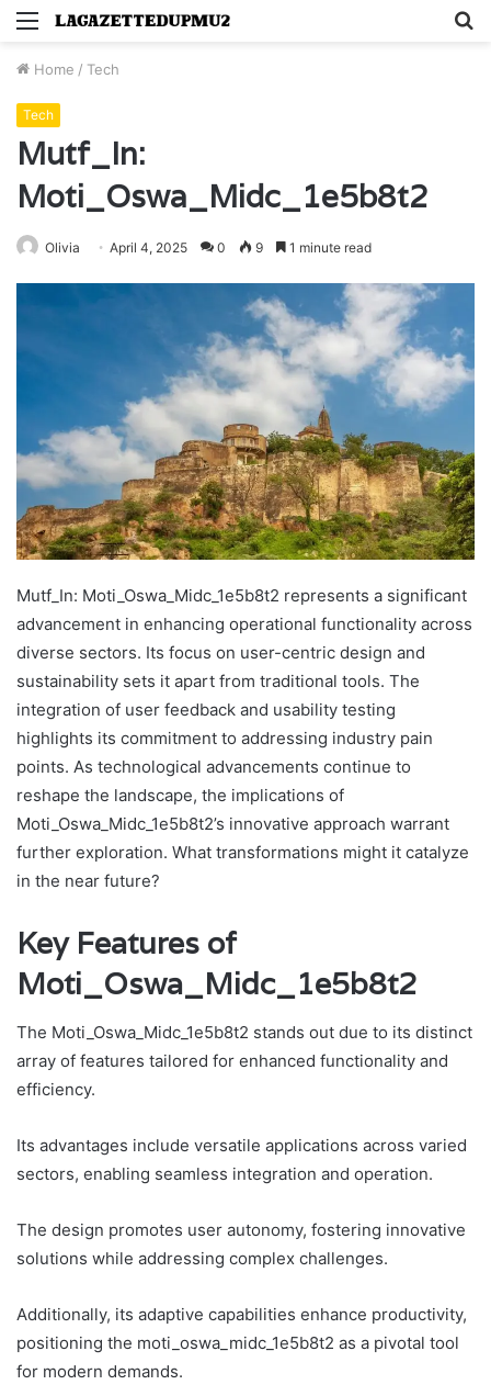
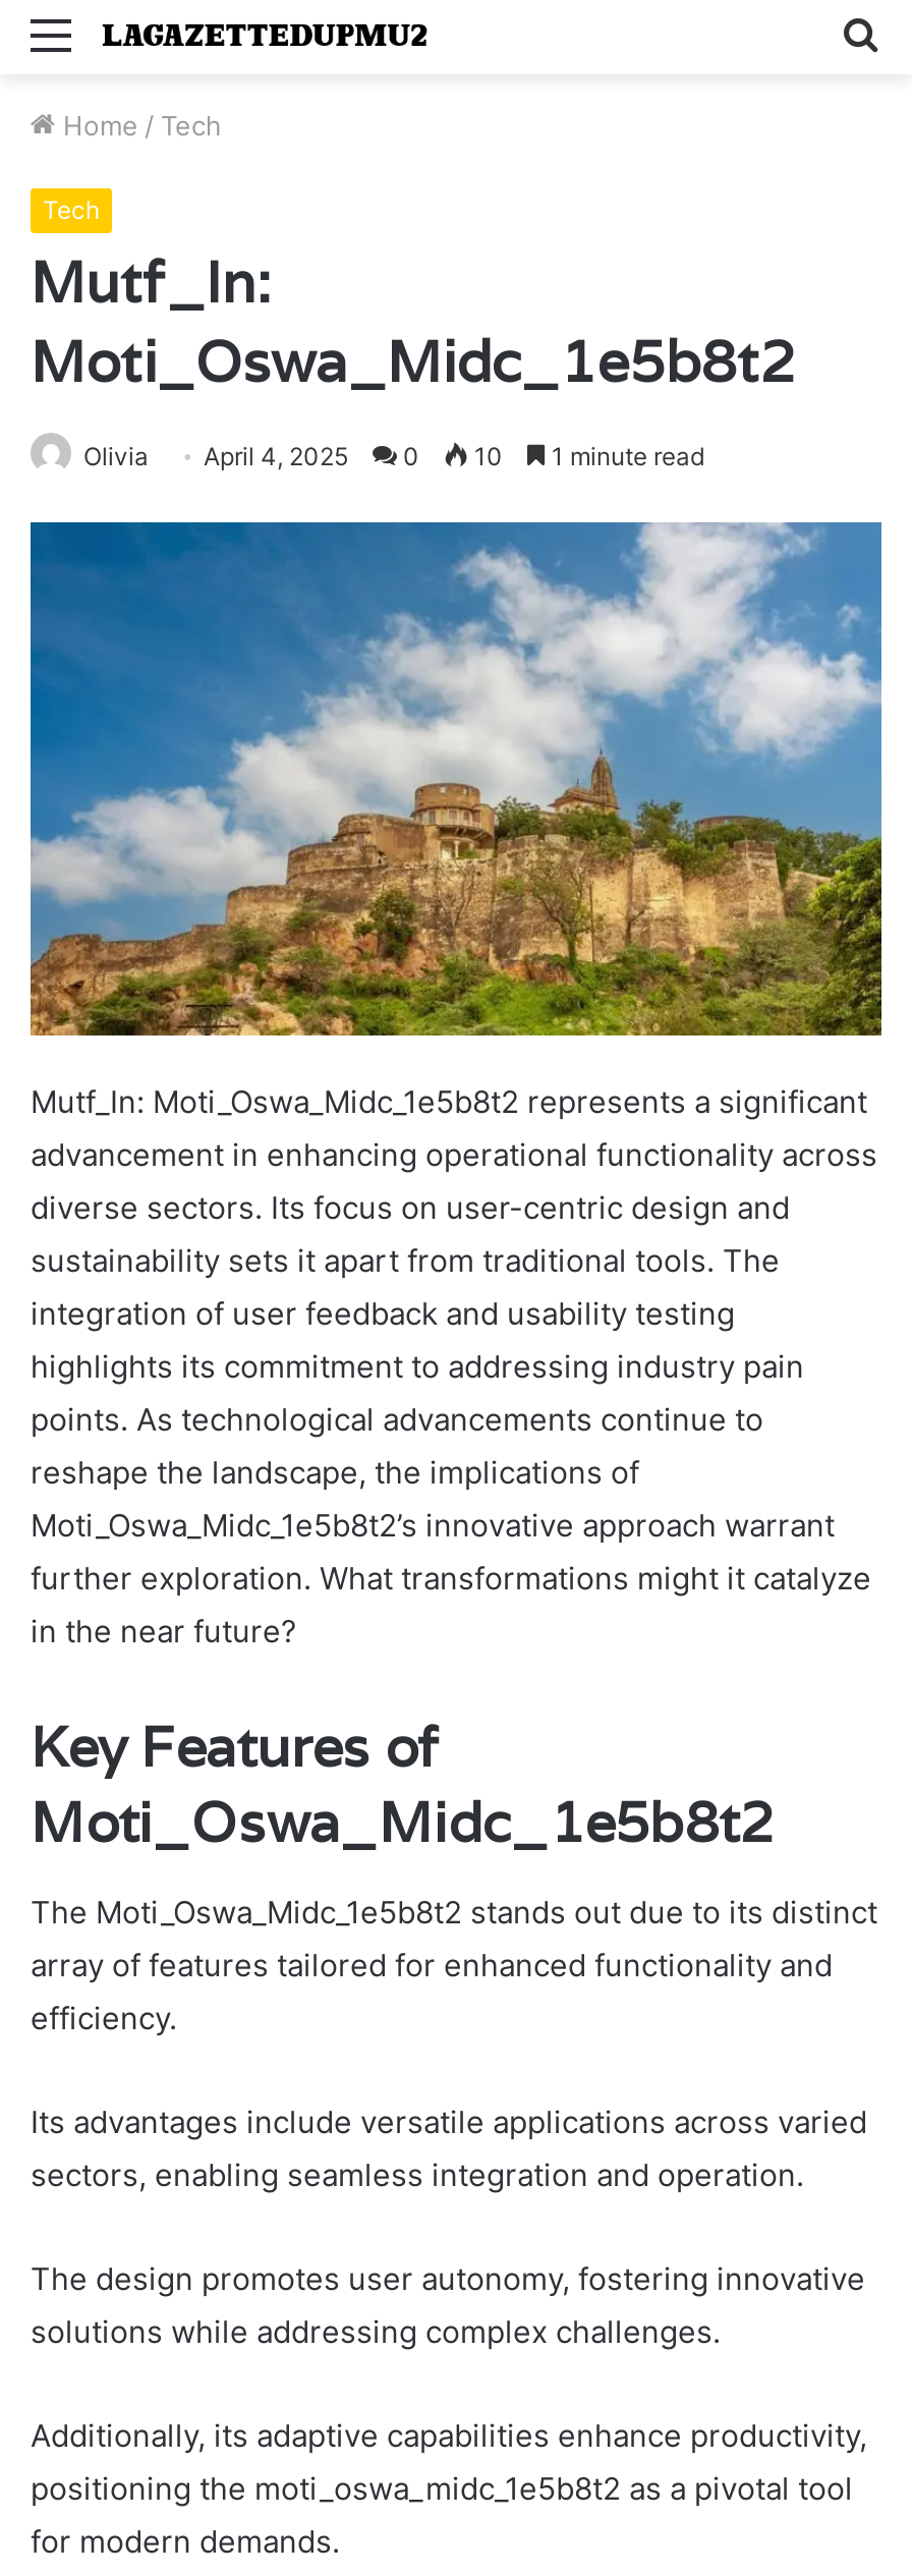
[45,239,372,256] Olivia April 4, 2025 0 9 1 minute read -> [83,441,704,471] Olivia April 4, 2025 0 10 1 minute read

